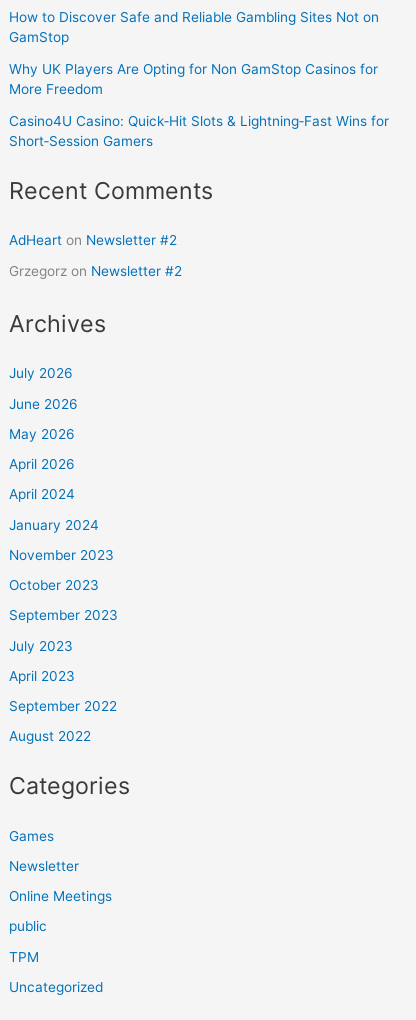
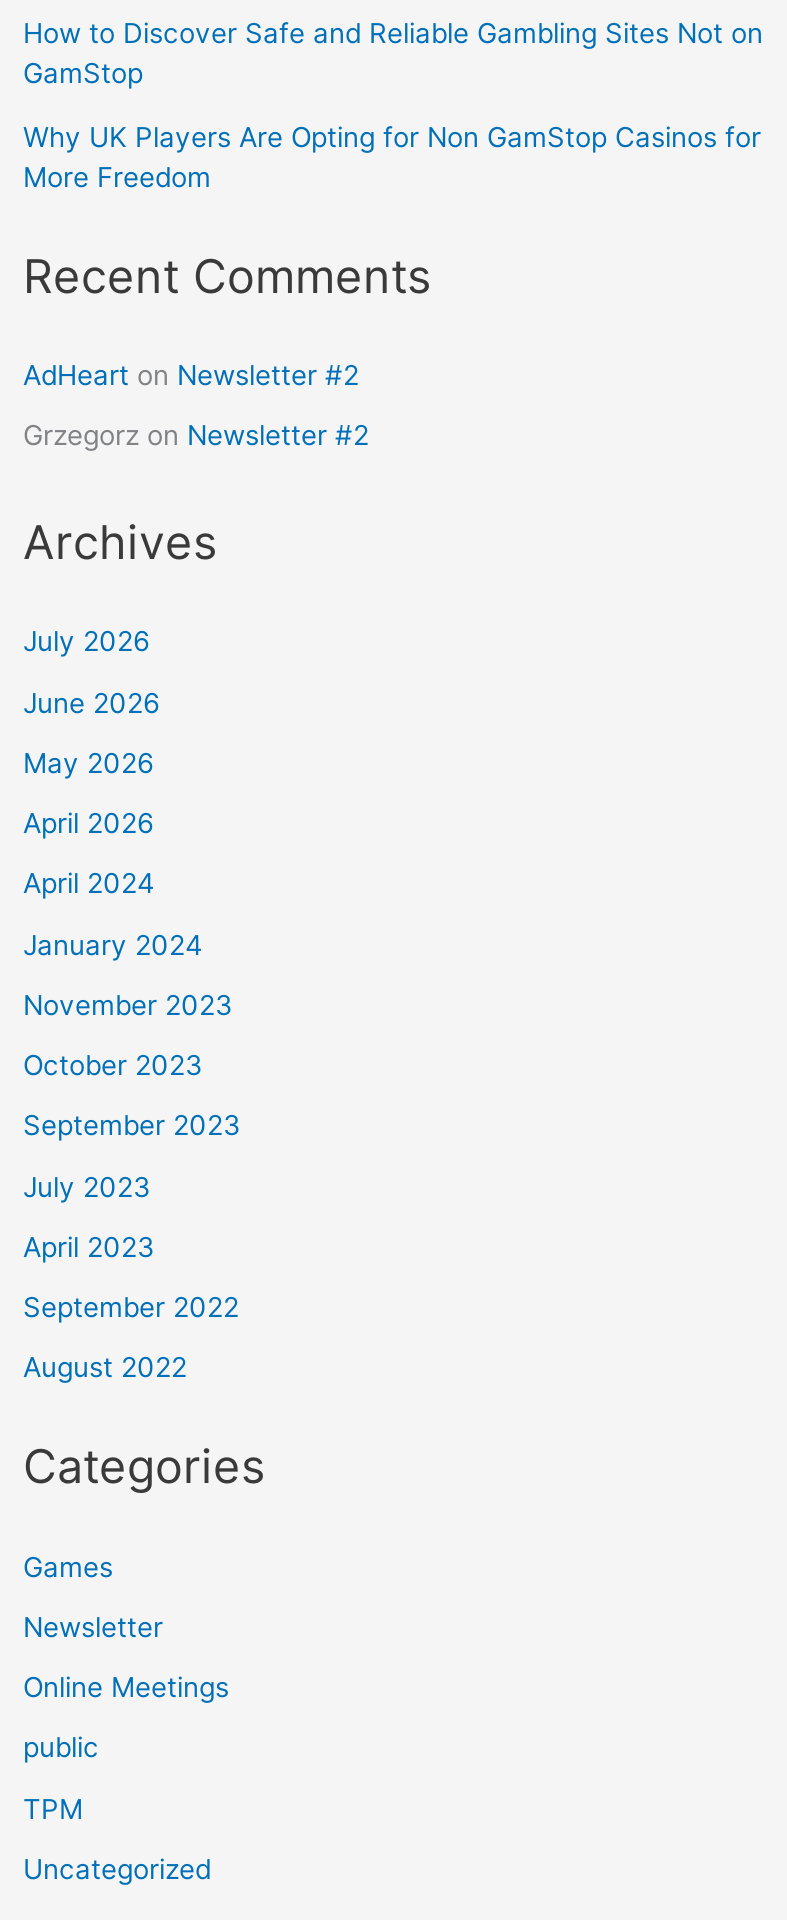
[9,113,389,149] Casino4U Casino: Quick‑Hit Slots & Lightning‑Fast Wins for | Short‑Session Gamers -> none

